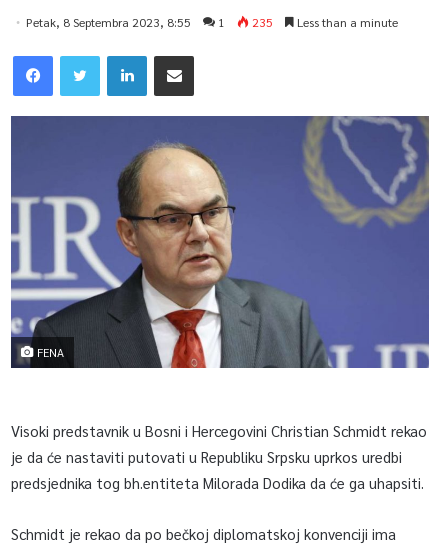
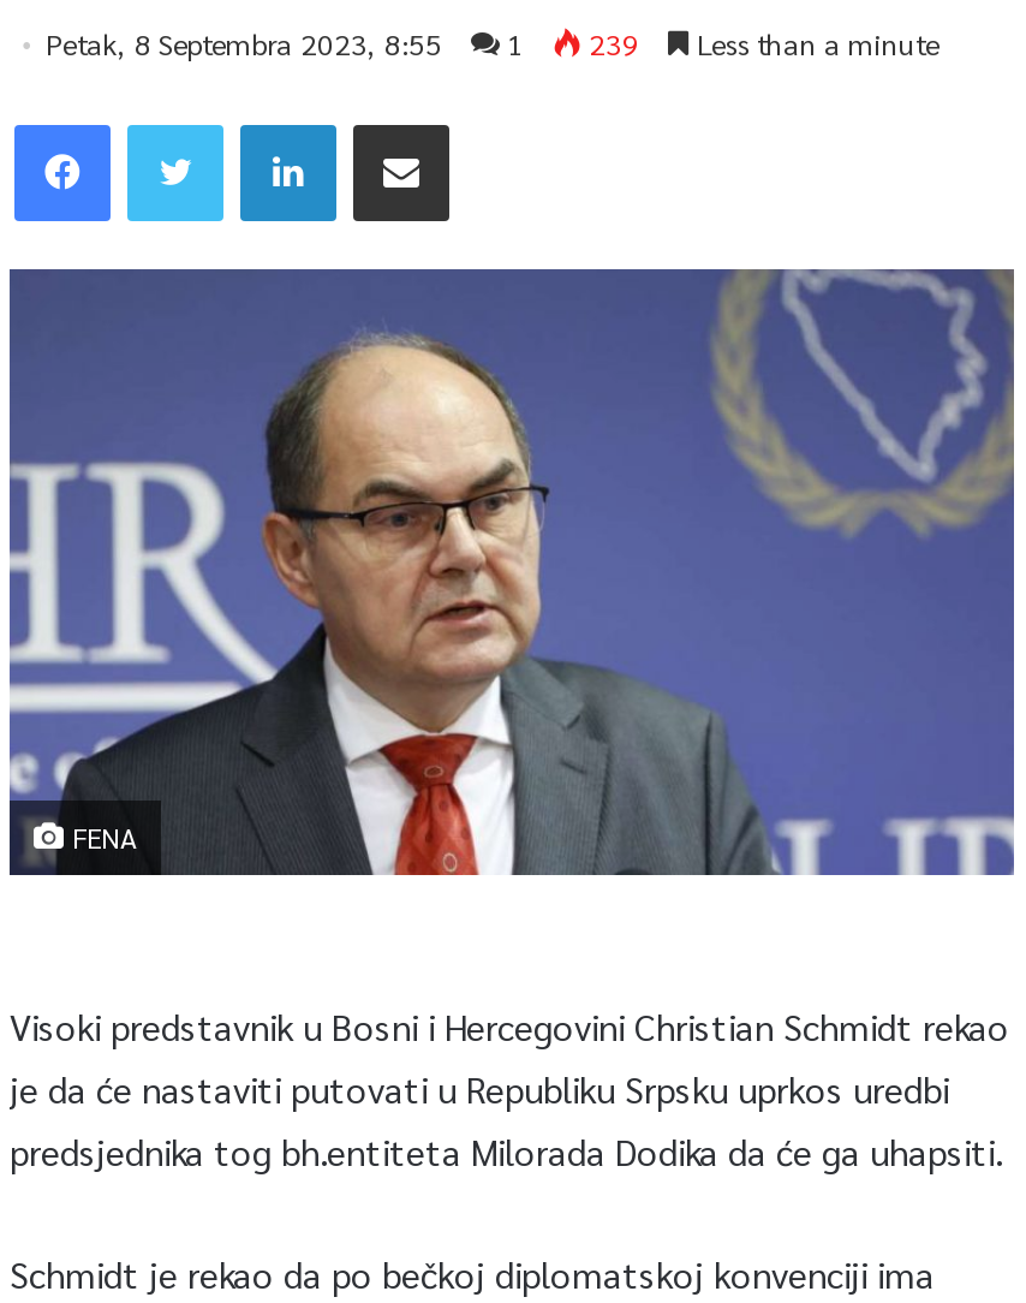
[26,14,398,30] Petak, 8 Septembra 2023, 8:55 1 235 Less than a minute -> [46,23,939,62] Petak, 8 Septembra 2023, 8:55 1 239 Less than a minute

